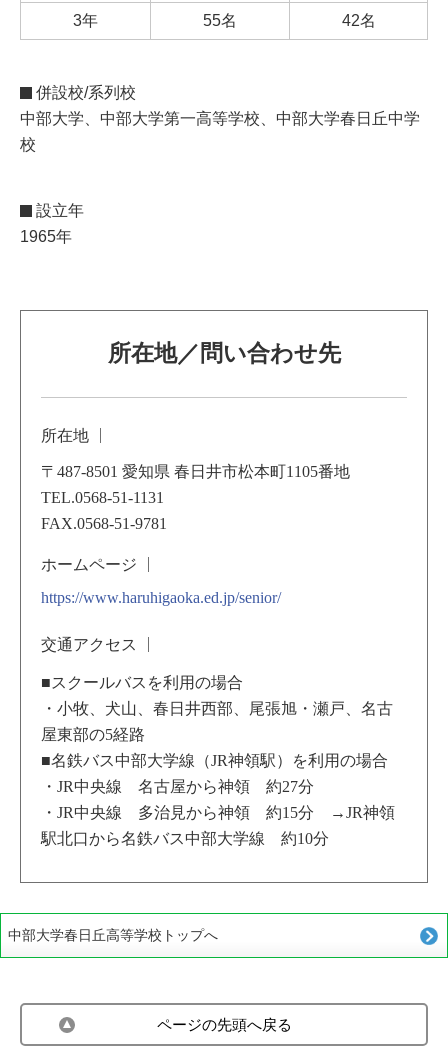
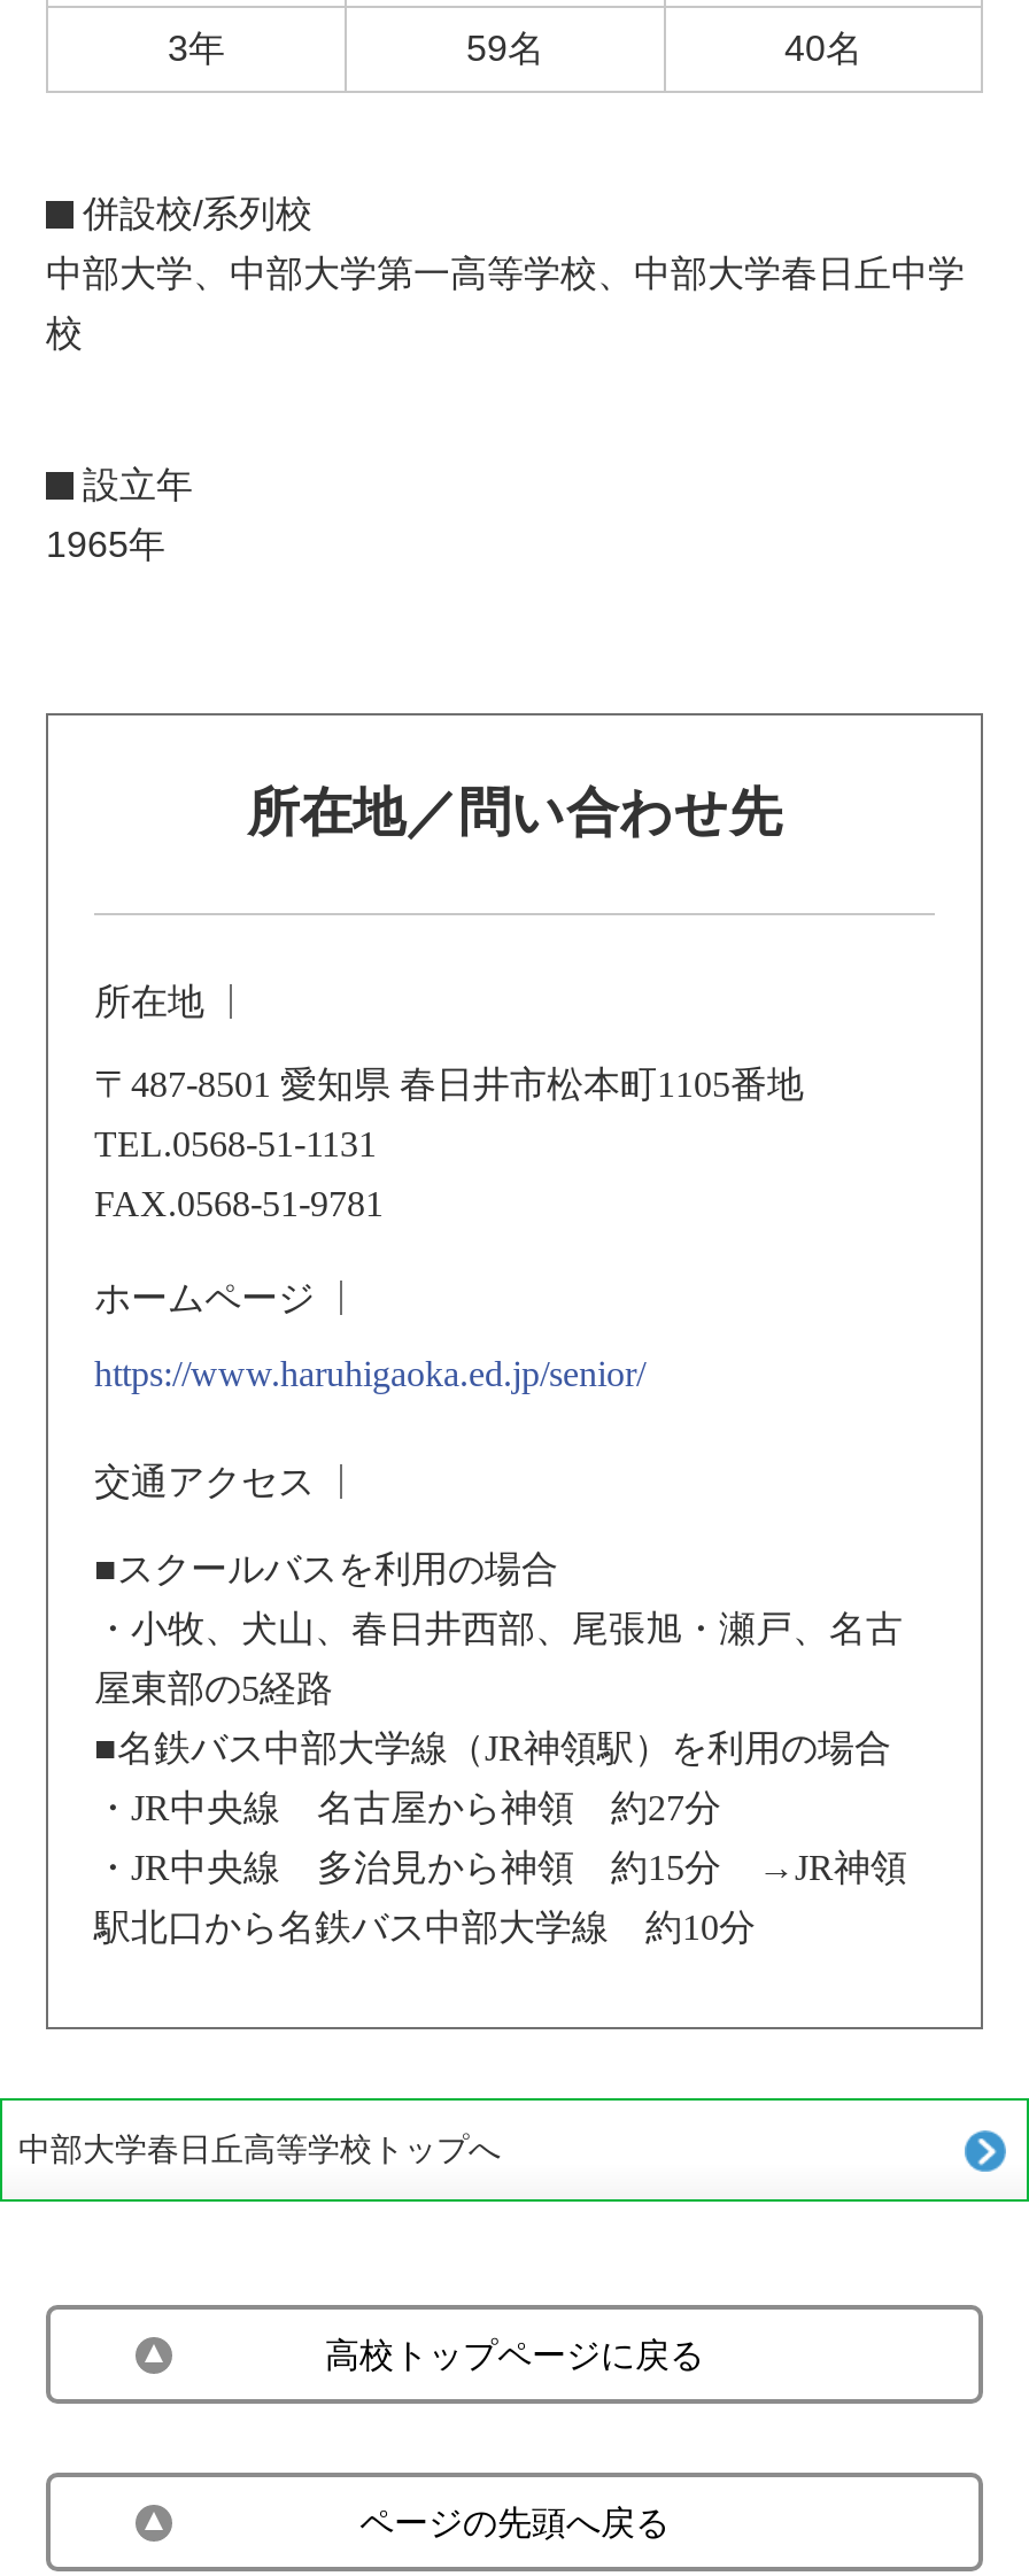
[203,12,237,29] 55名 -> [466,28,544,68] 59名
[341,12,375,29] 42名 -> [784,28,862,68] 40名
none -> [325,2336,704,2375] 高校トップページに戻る

